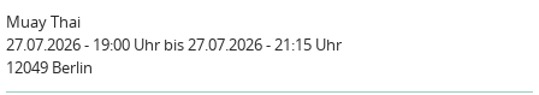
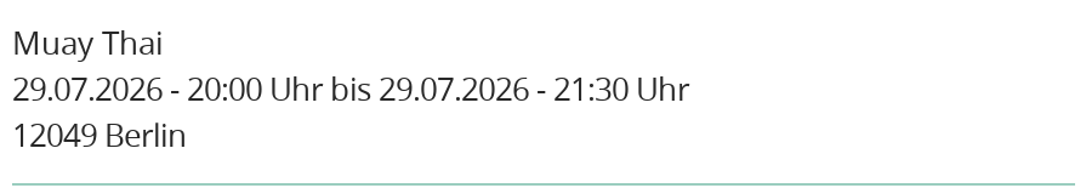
[6,34,342,55] 27.07.2026 - 19:00 Uhr bis 27.07.2026 - 21:15 Uhr -> [12,67,689,110] 29.07.2026 - 20:00 Uhr bis 29.07.2026 - 21:30 Uhr

